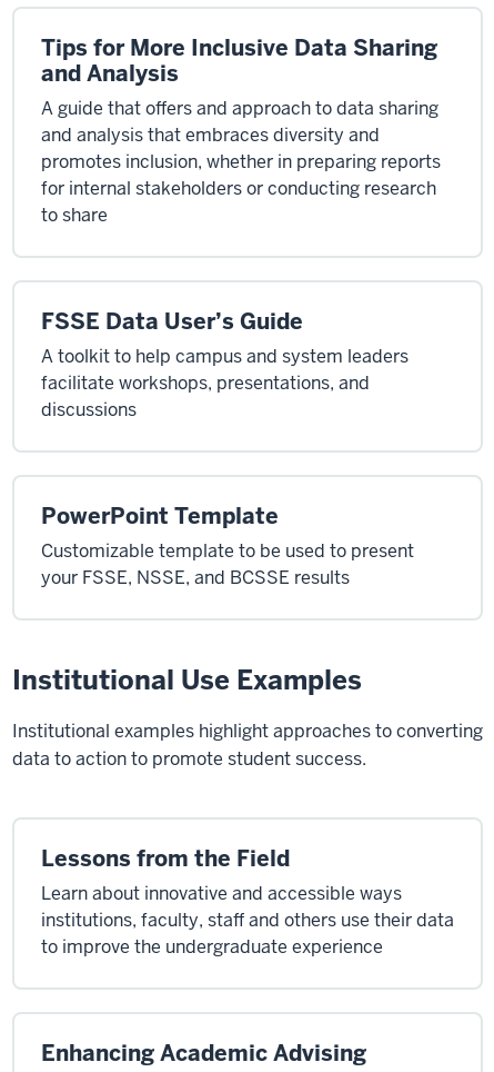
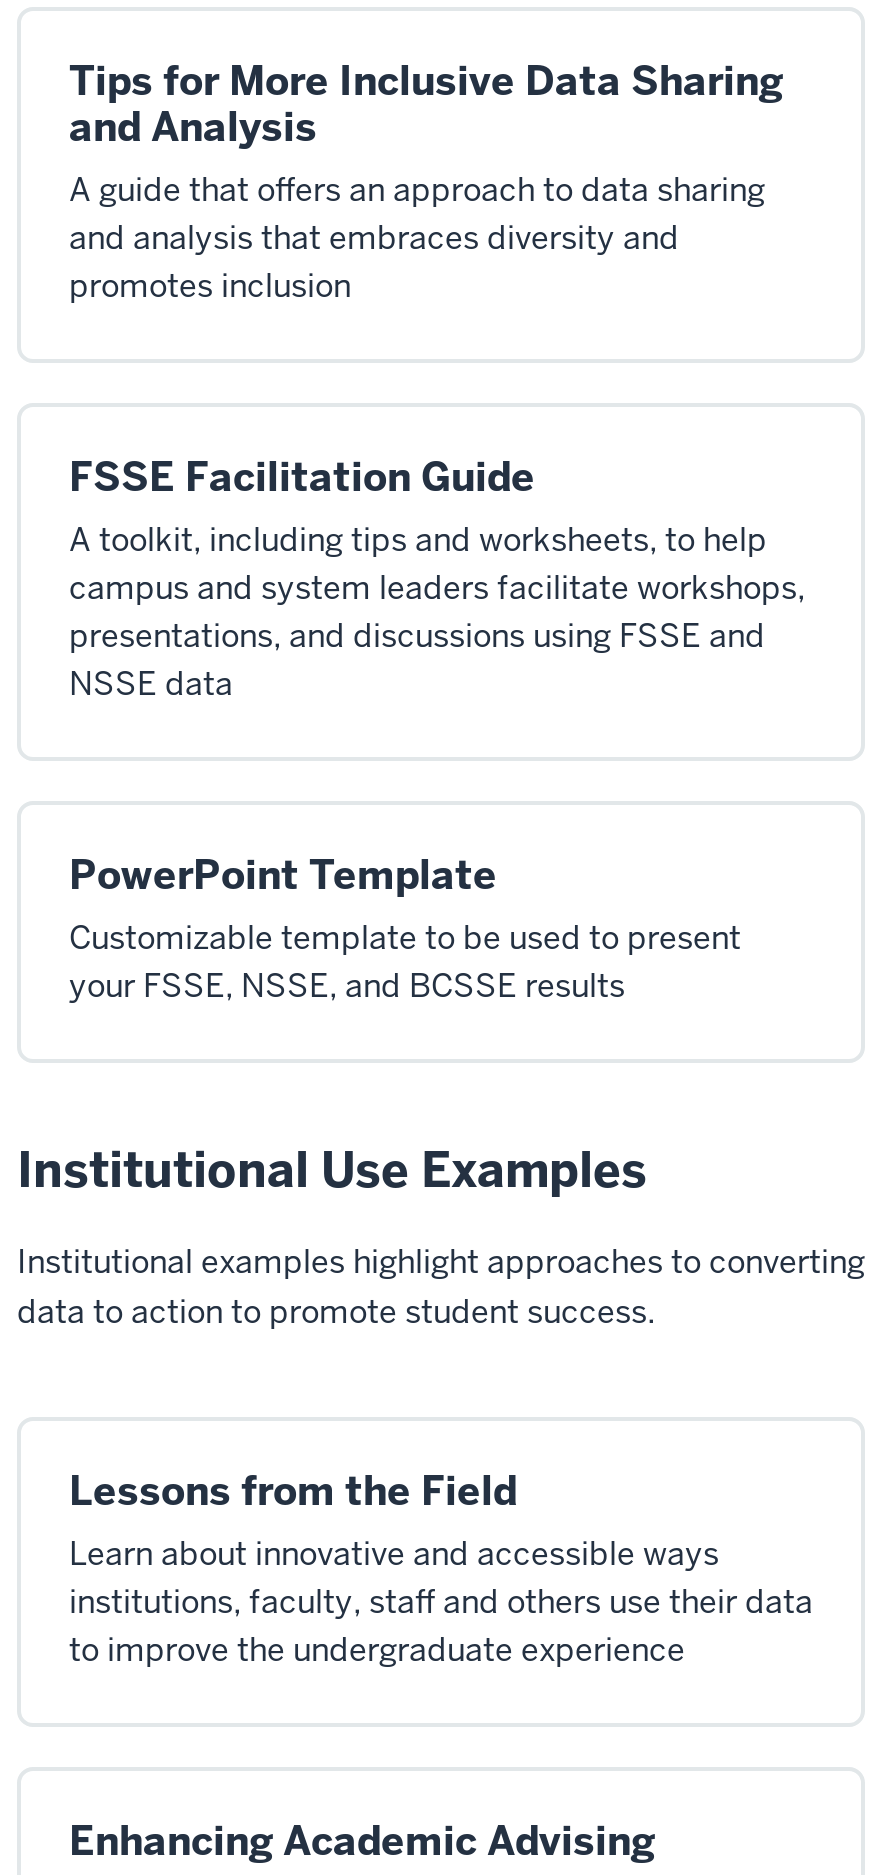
[41,96,438,120] A guide that offers and approach to data sharing -> [69,168,765,210] A guide that offers an approach to data sharing
[41,150,441,227] promotes inclusion, whether in preparing reports | for internal stakeholders or conducting research | to share -> [69,264,351,306] promotes inclusion
[41,307,409,421] FSSE Data User’s Guide | A toolkit to help campus and system leaders | facilitate workshops, presentations, and | discussions -> [69,450,805,704] FSSE Facilitation Guide | A toolkit, including tips and worksheets, to help | campus and system leaders facilitate workshops, | presentations, and discussions using FSSE and | NSSE data

